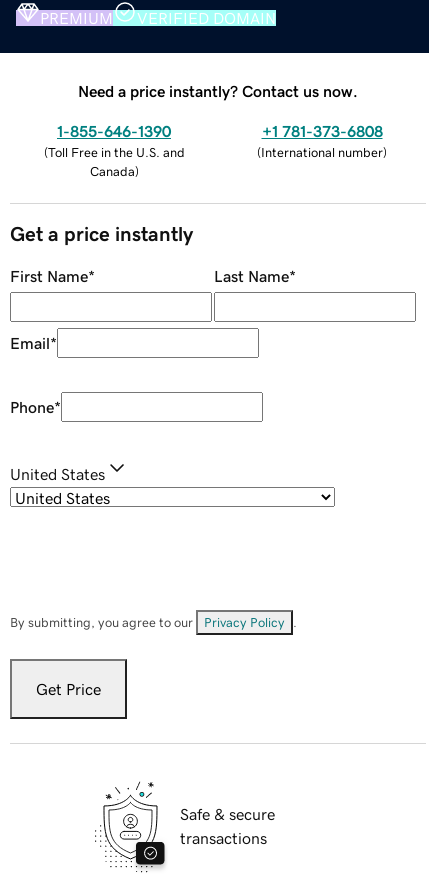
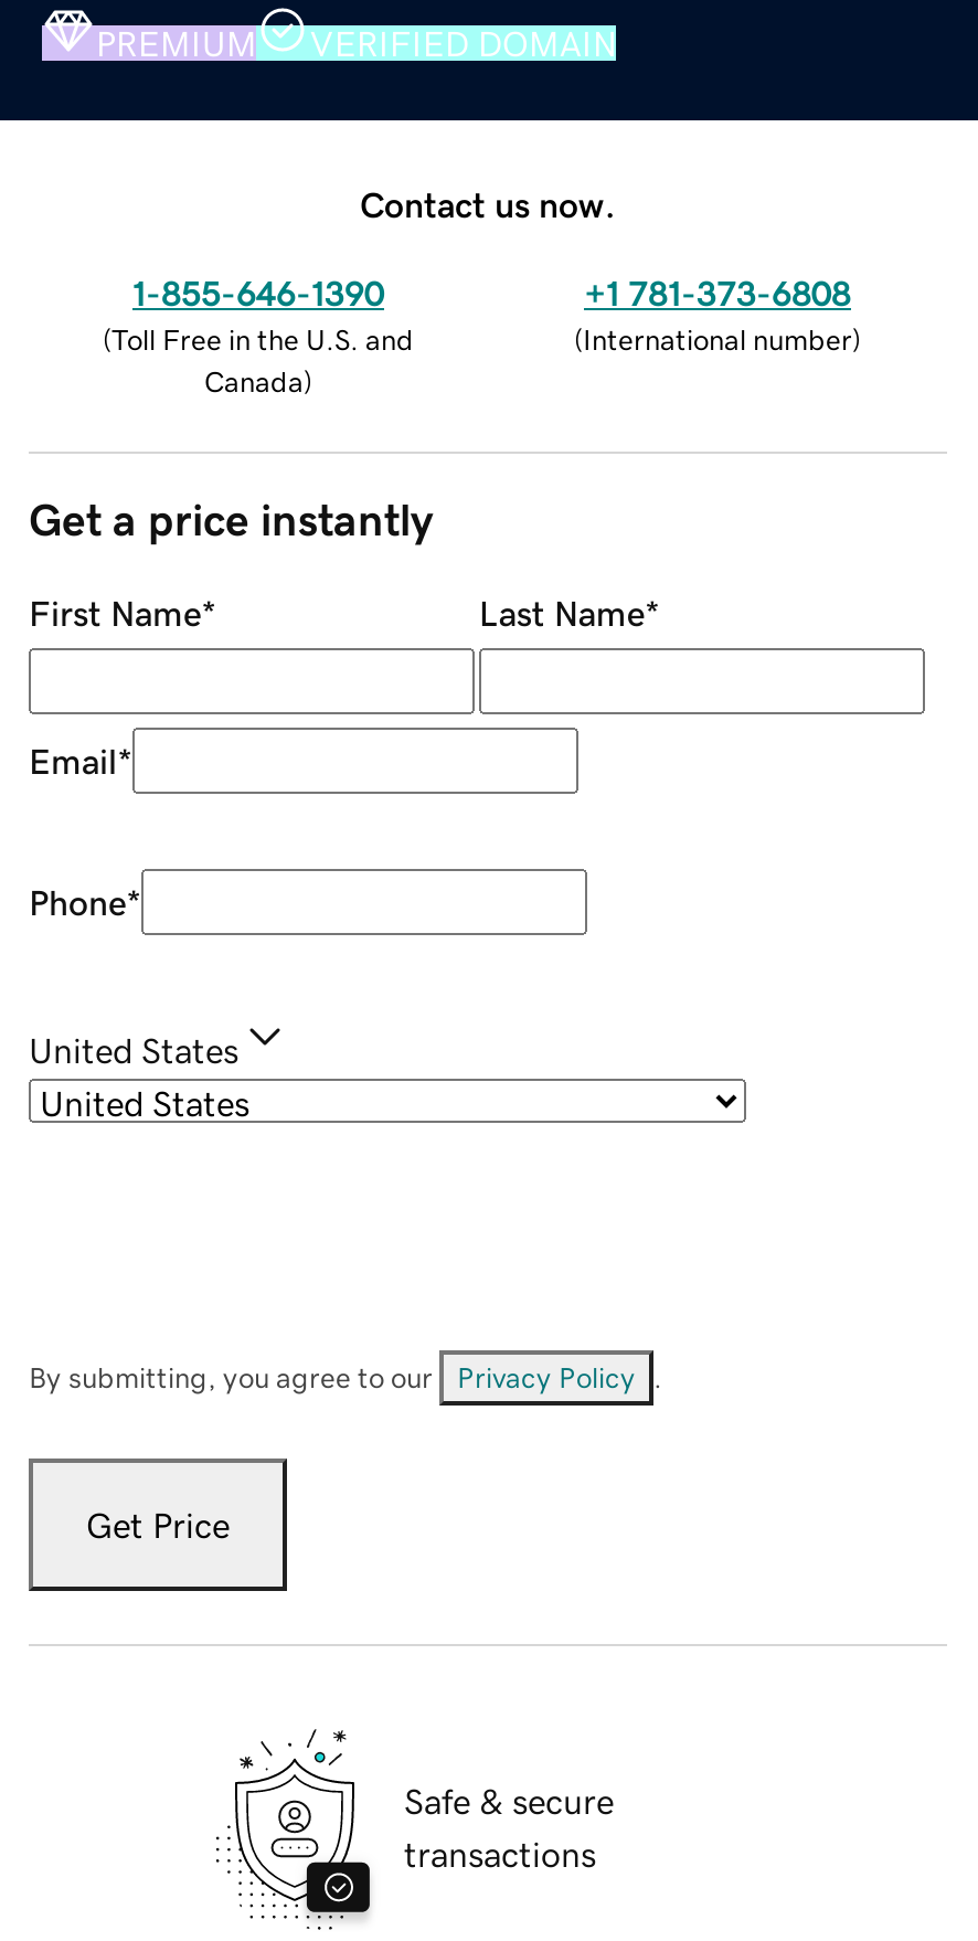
[78,83,358,99] Need a price instantly? Contact us now. -> [360,186,616,221] Contact us now.

